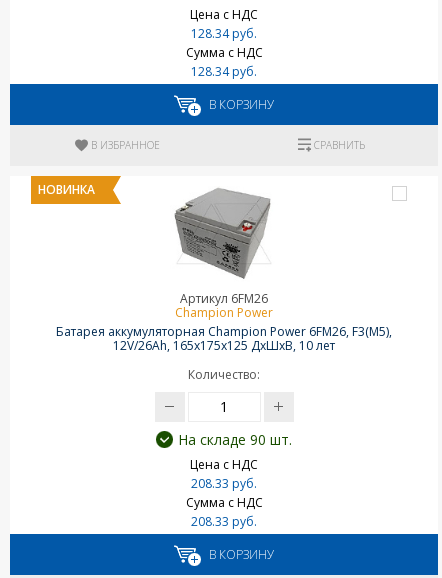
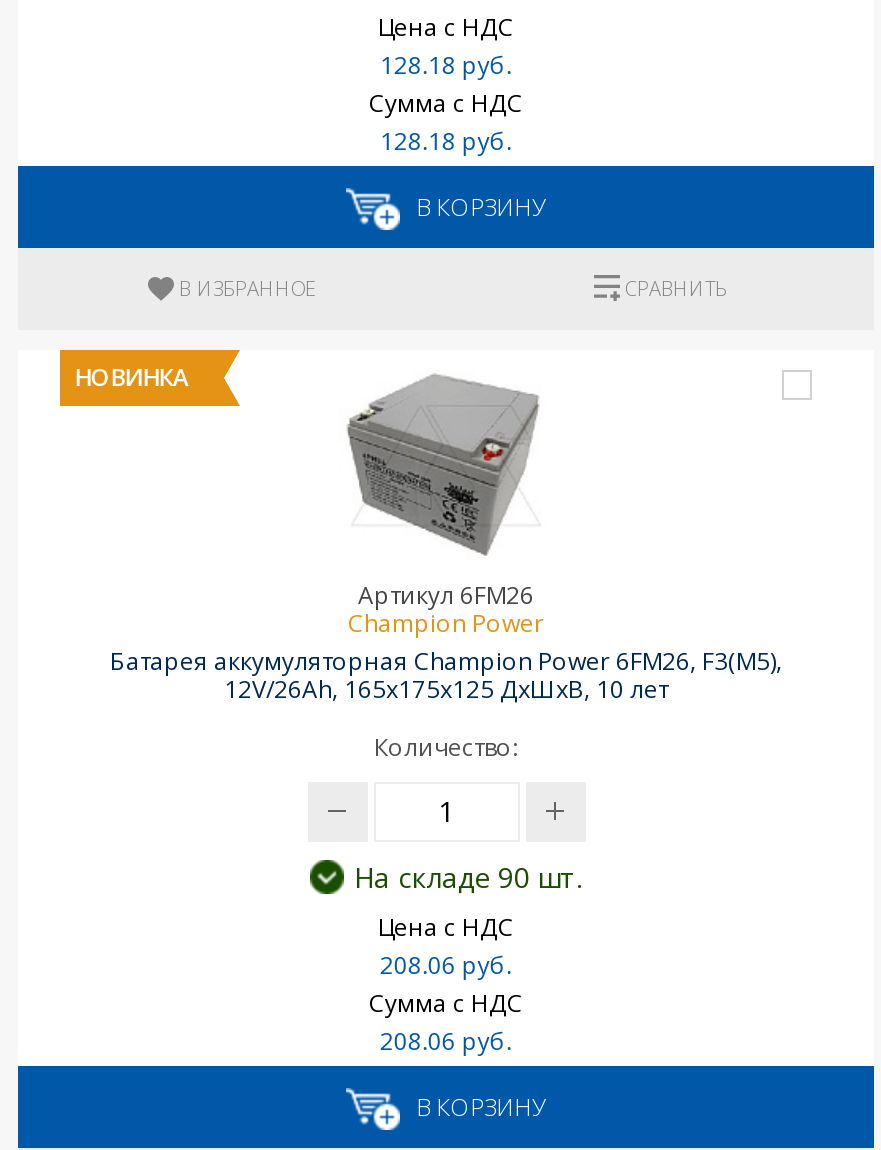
[191,25,257,42] 128.34 руб. -> [380,47,512,81] 128.18 руб.
[191,63,257,80] 128.34 руб. -> [380,123,512,157] 128.18 руб.
[191,475,257,492] 208.33 руб. -> [380,947,512,981] 208.06 руб.
[191,513,257,530] 208.33 руб. -> [380,1023,512,1057] 208.06 руб.

